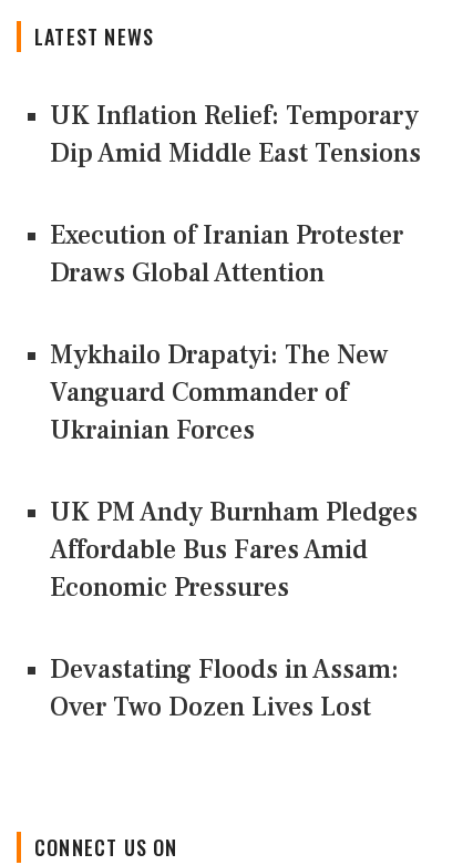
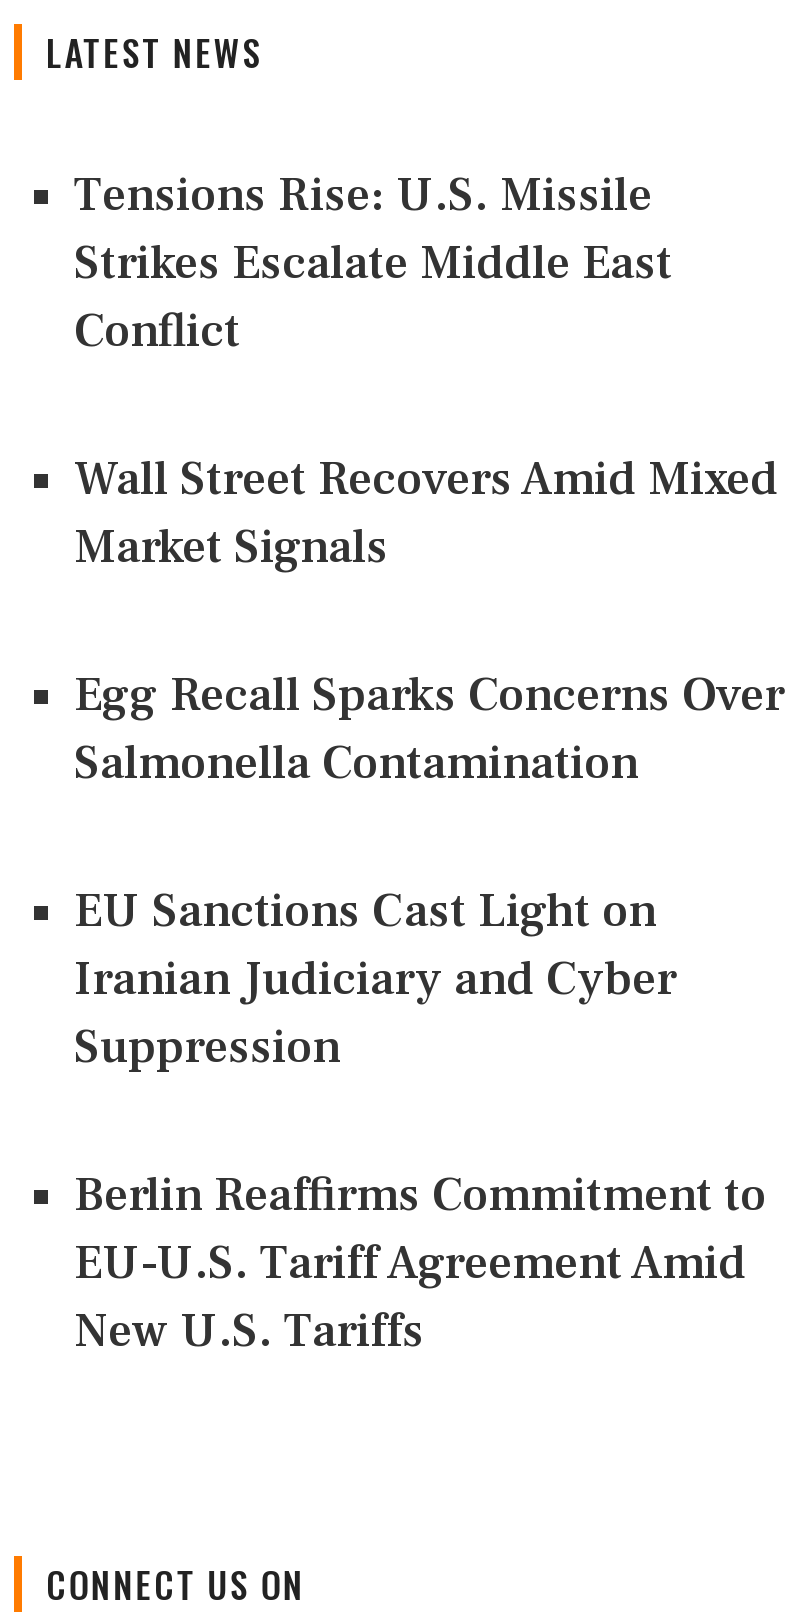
[50,99,421,171] UK Inflation Relief: Temporary | Dip Amid Middle East Tensions -> [74,165,672,363] Tensions Rise: U.S. Missile | Strikes Escalate Middle East | Conflict
[50,219,403,291] Execution of Iranian Protester | Draws Global Attention -> [74,449,778,579] Wall Street Recovers Amid Mixed | Market Signals
[50,338,389,448] Mykhailo Drapatyi: The New | Vanguard Commander of | Ukrainian Forces -> [74,665,784,795] Egg Recall Sparks Concerns Over | Salmonella Contamination
[50,496,418,605] UK PM Andy Burnham Pledges | Affordable Bus Fares Amid | Economic Pressures -> [74,881,676,1079] EU Sanctions Cast Light on | Iranian Judiciary and Cyber | Suppression
[50,653,399,725] Devastating Floods in Assam: | Over Two Dozen Lives Lost -> [74,1165,766,1363] Berlin Reaffirms Commitment to | EU-U.S. Tariff Agreement Amid | New U.S. Tariffs

